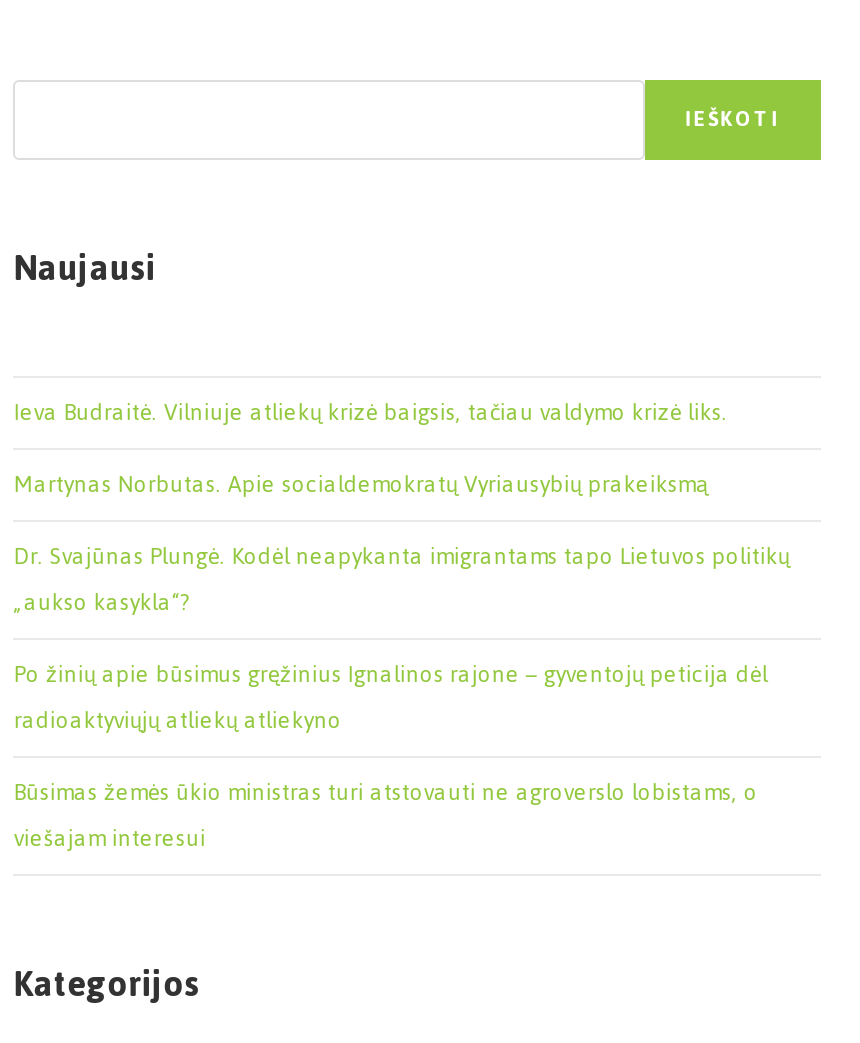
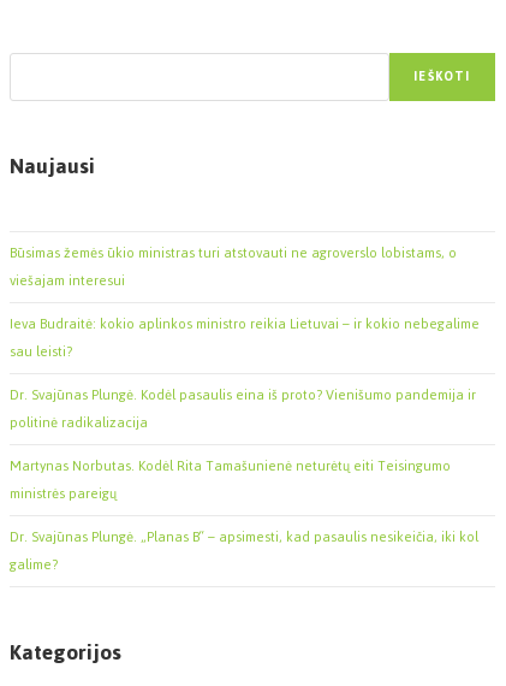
[14,390,790,742] Ieva Budraitė. Vilniuje atliekų krizė baigsis, tačiau valdymo krizė liks. | Martynas Norbutas. Apie socialdemokratų Vyriausybių prakeiksmą | Dr. Svajūnas Plungė. Kodėl neapykanta imigrantams tapo Lietuvos politikų | „aukso kasykla“? | Po žinių apie būsimus gręžinius Ignalinos rajone – gyventojų peticija dėl | radioaktyviųjų atliekų atliekyno -> none
moved [14,770,758,860] -> [10,239,457,293]: Būsimas žemės ūkio ministras turi atstovauti ne agroverslo lobistams, o | viešajam interesui
none -> [10,310,480,577] Ieva Budraitė: kokio aplinkos ministro reikia Lietuvai – ir kokio nebegalime | sau leisti? | Dr. Svajūnas Plungė. Kodėl pasaulis eina iš proto? Vienišumo pandemija ir | politinė radikalizacija | Martynas Norbutas. Kodėl Rita Tamašunienė neturėtų eiti Teisingumo | ministrės pareigų | Dr. Svajūnas Plungė. „Planas B“ – apsimesti, kad pasaulis nesikeičia, iki kol | galime?

